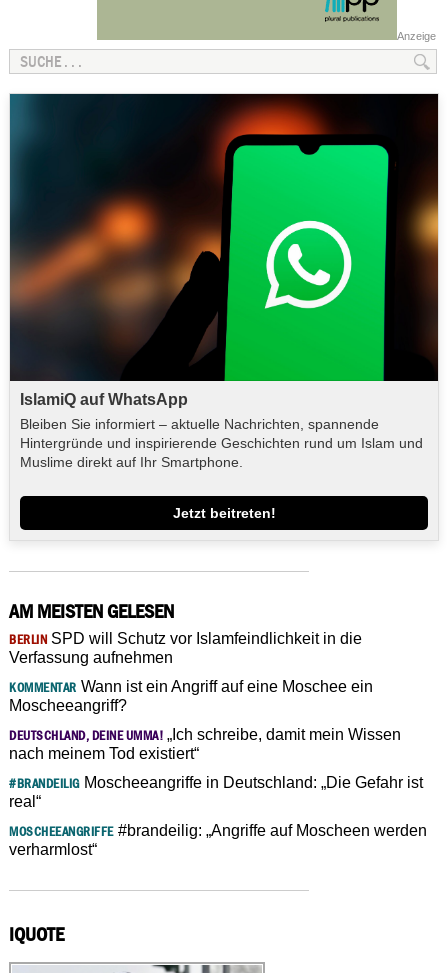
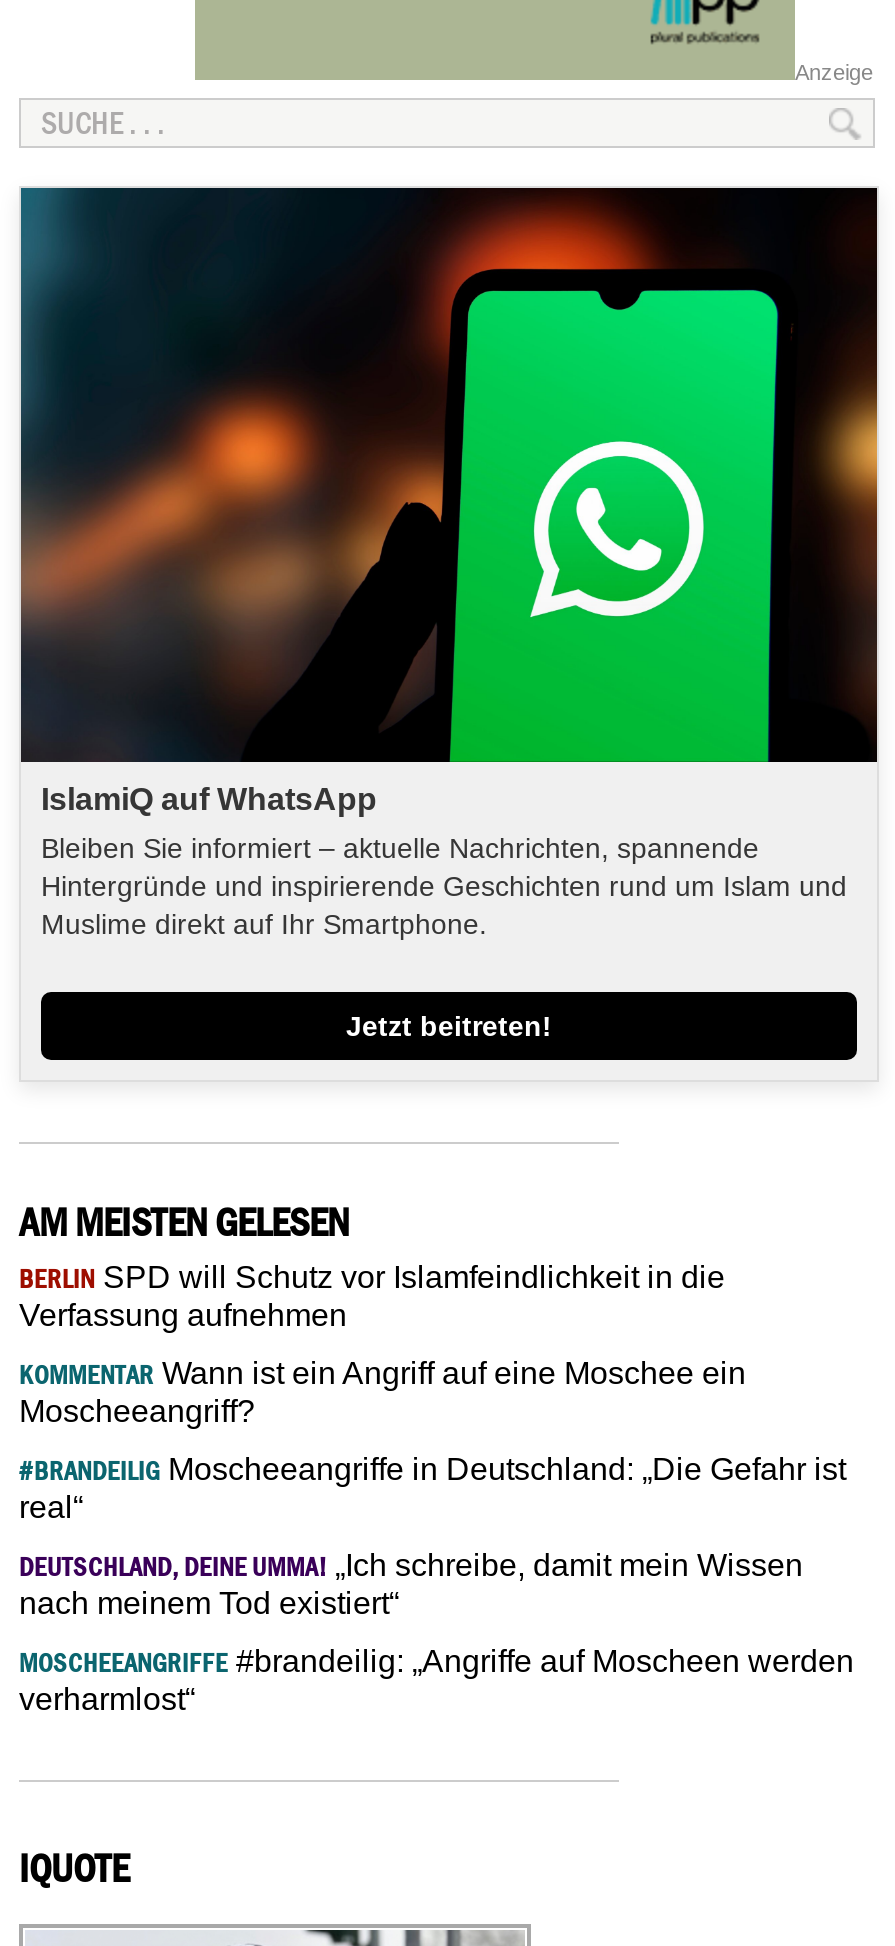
moved [9,726,401,762] -> [19,1547,803,1619]: DEUTSCHLAND, DEINE UMMA! „Ich schreibe, damit mein Wissen | nach meinem Tod existiert“
moved [9,774,422,810] -> [19,1451,846,1523]: #BRANDEILIG Moscheeangriffe in Deutschland: „Die Gefahr ist | real“

